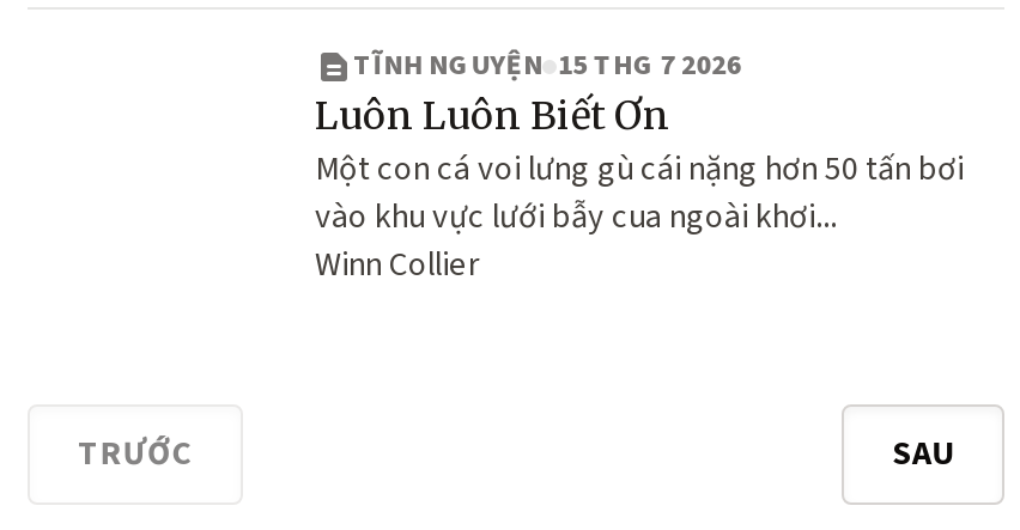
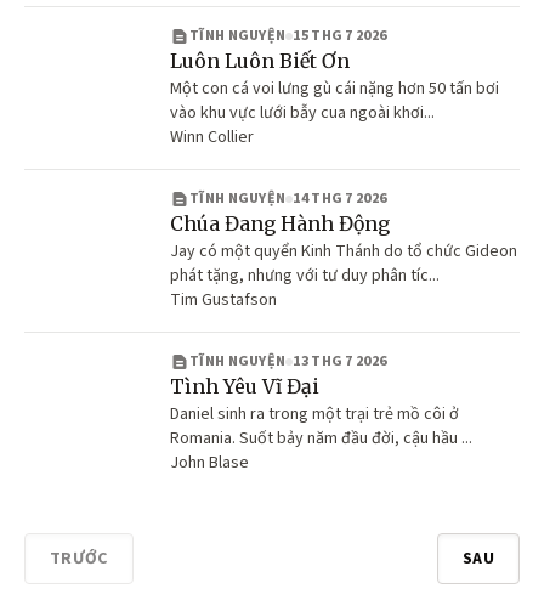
none -> [170,188,517,475] TĨNH NGUYỆN 14 THG 7 2026 | Chúa Đang Hành Động | Jay có một quyển Kinh Thánh do tổ chức Gideon | phát tặng, nhưng với tư duy phân tíc... | Tim Gustafson | TĨNH NGUYỆN 13 THG 7 2026 | Tình Yêu Vĩ Đại | Daniel sinh ra trong một trại trẻ mồ côi ở | Romania. Suốt bảy năm đầu đời, cậu hầu ... | John Blase

